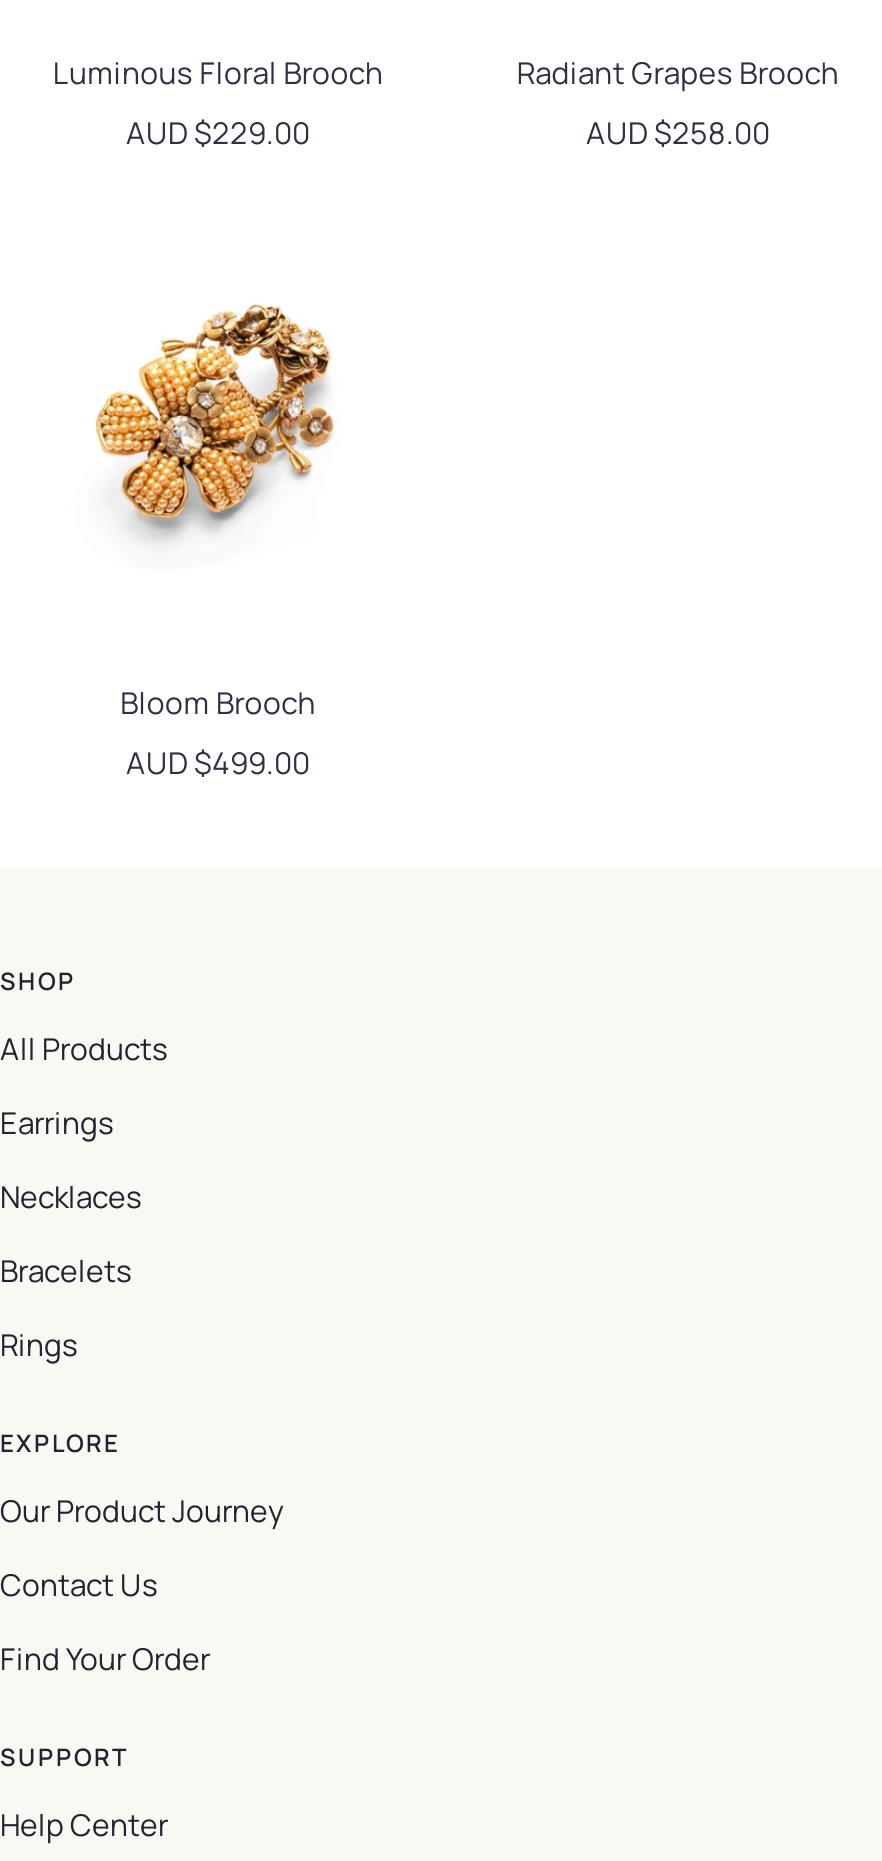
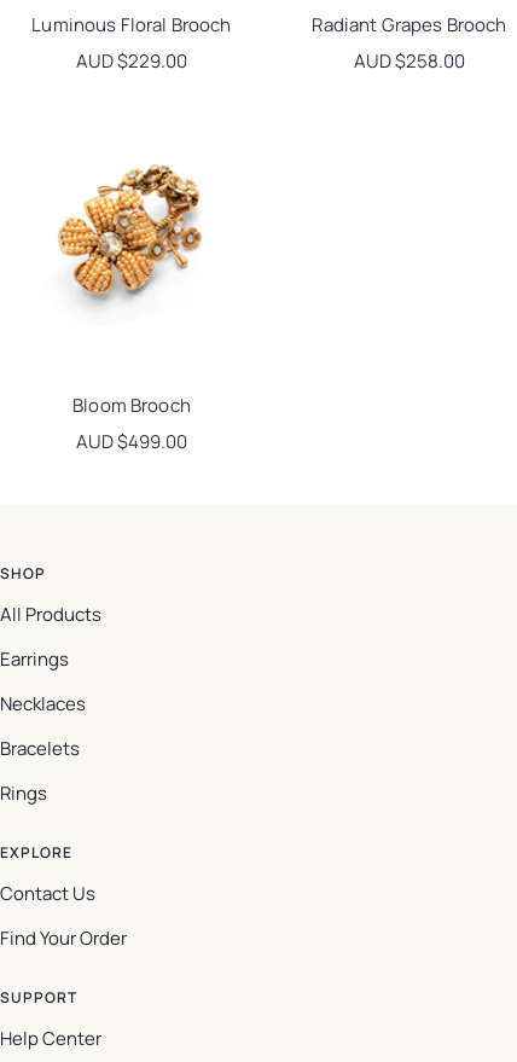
[0,1490,284,1532] Our Product Journey -> none

